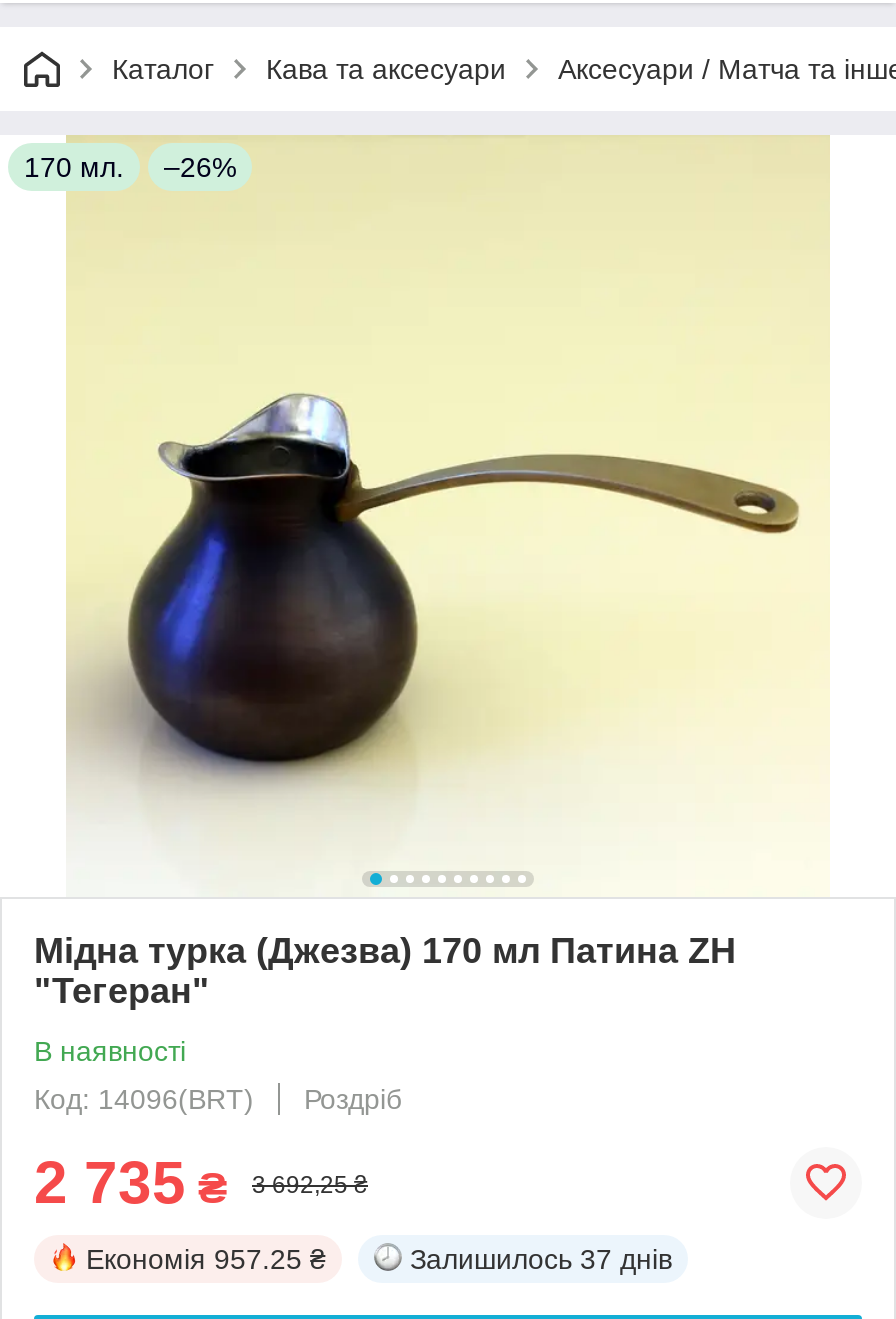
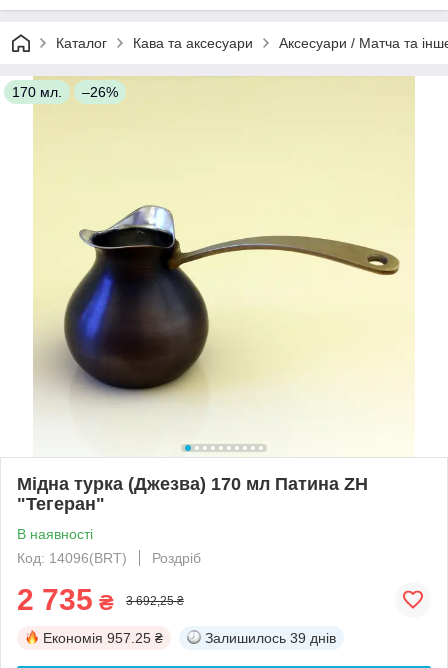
[410,1243,672,1275] Залишилось 37 днів -> [205,630,336,646] Залишилось 39 днів

